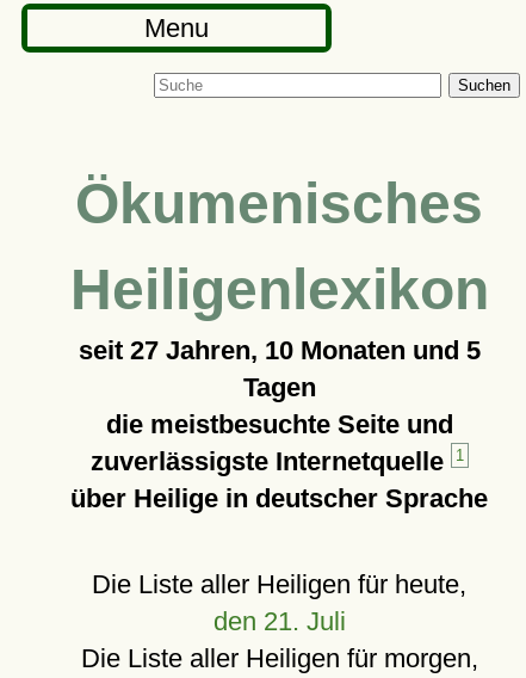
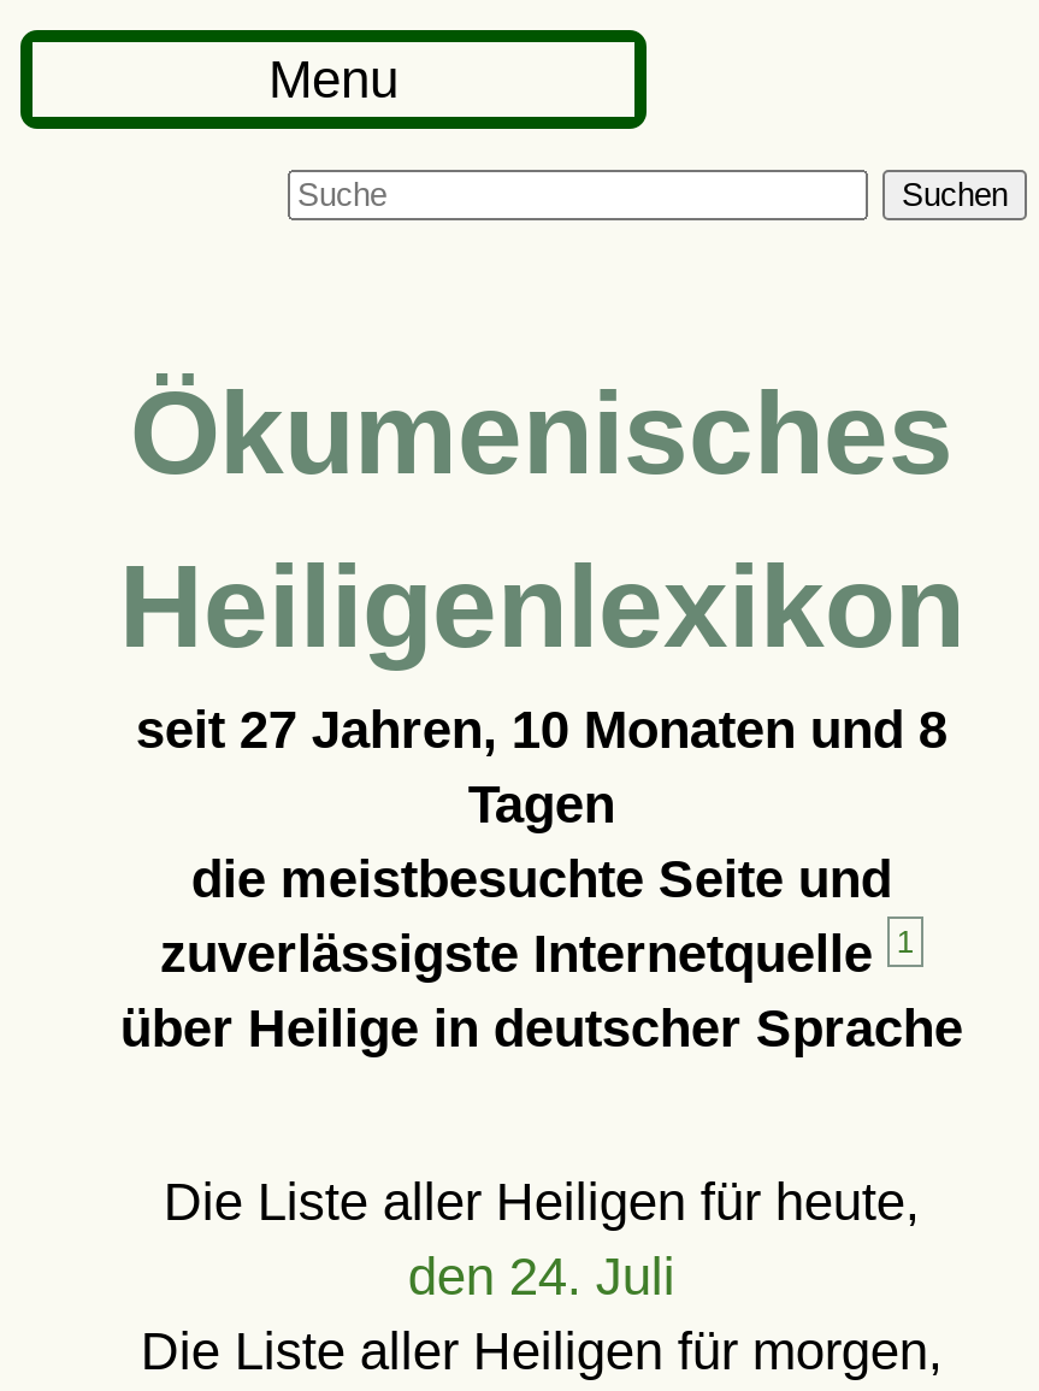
[79,335,481,365] seit 27 Jahren, 10 Monaten und 5 -> [136,700,947,760] seit 27 Jahren, 10 Monaten und 8
[213,606,346,636] den 21. Juli -> [408,1246,675,1307] den 24. Juli

